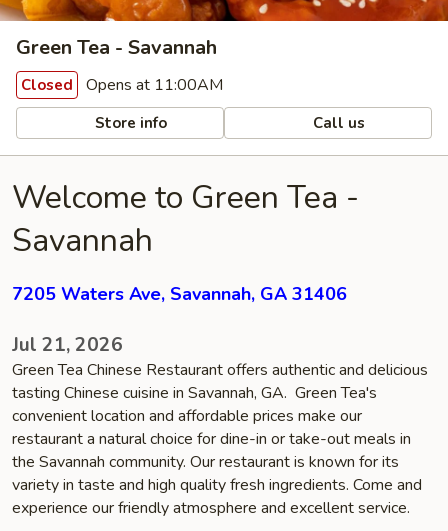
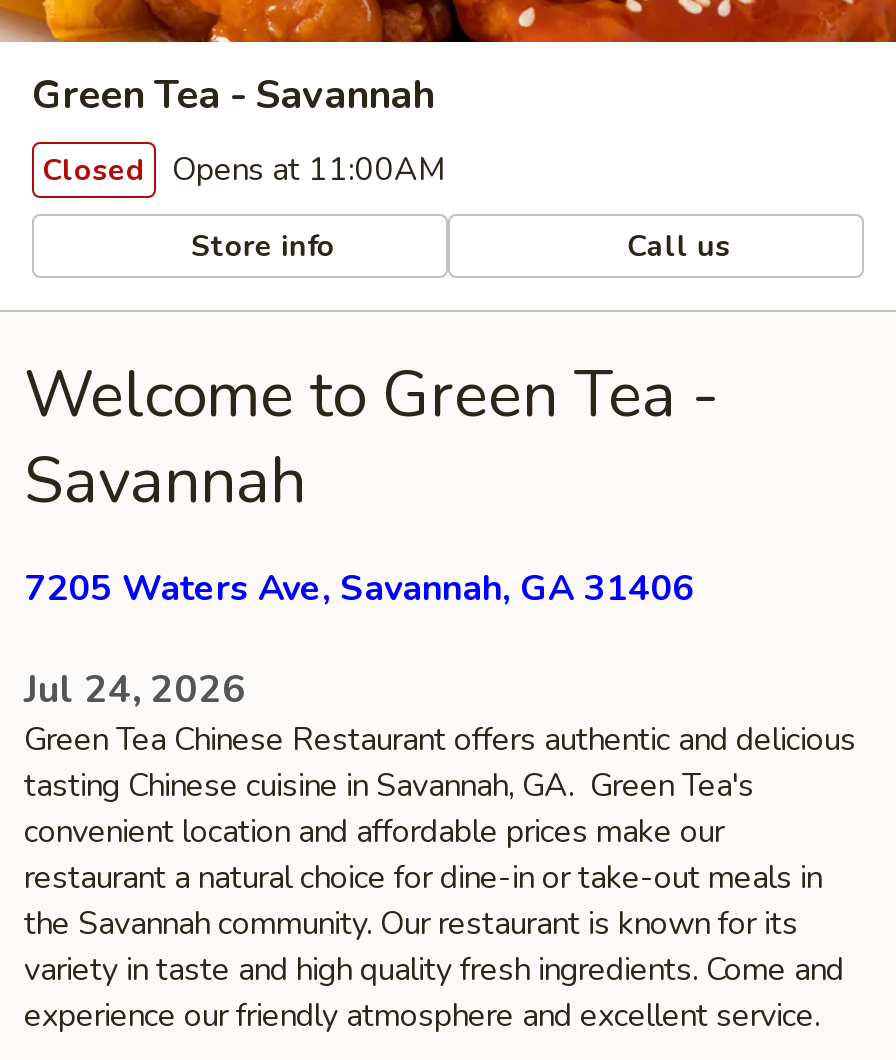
[12,332,123,358] Jul 21, 2026 -> [24,664,246,716] Jul 24, 2026

